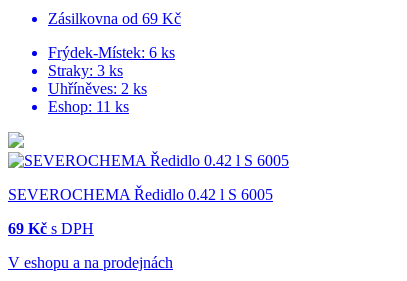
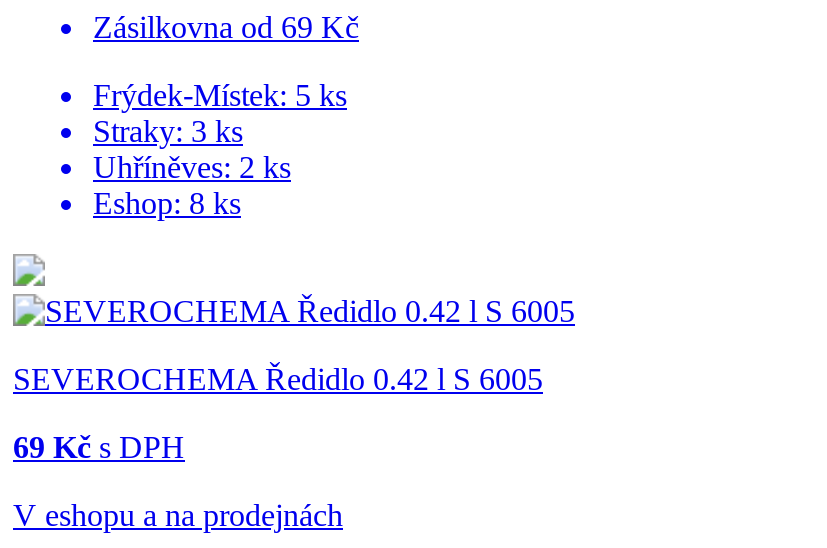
[48,44,175,61] Frýdek-Místek: 6 ks -> [93,78,347,112] Frýdek-Místek: 5 ks
[48,98,129,115] Eshop: 11 ks -> [93,186,241,220] Eshop: 8 ks

